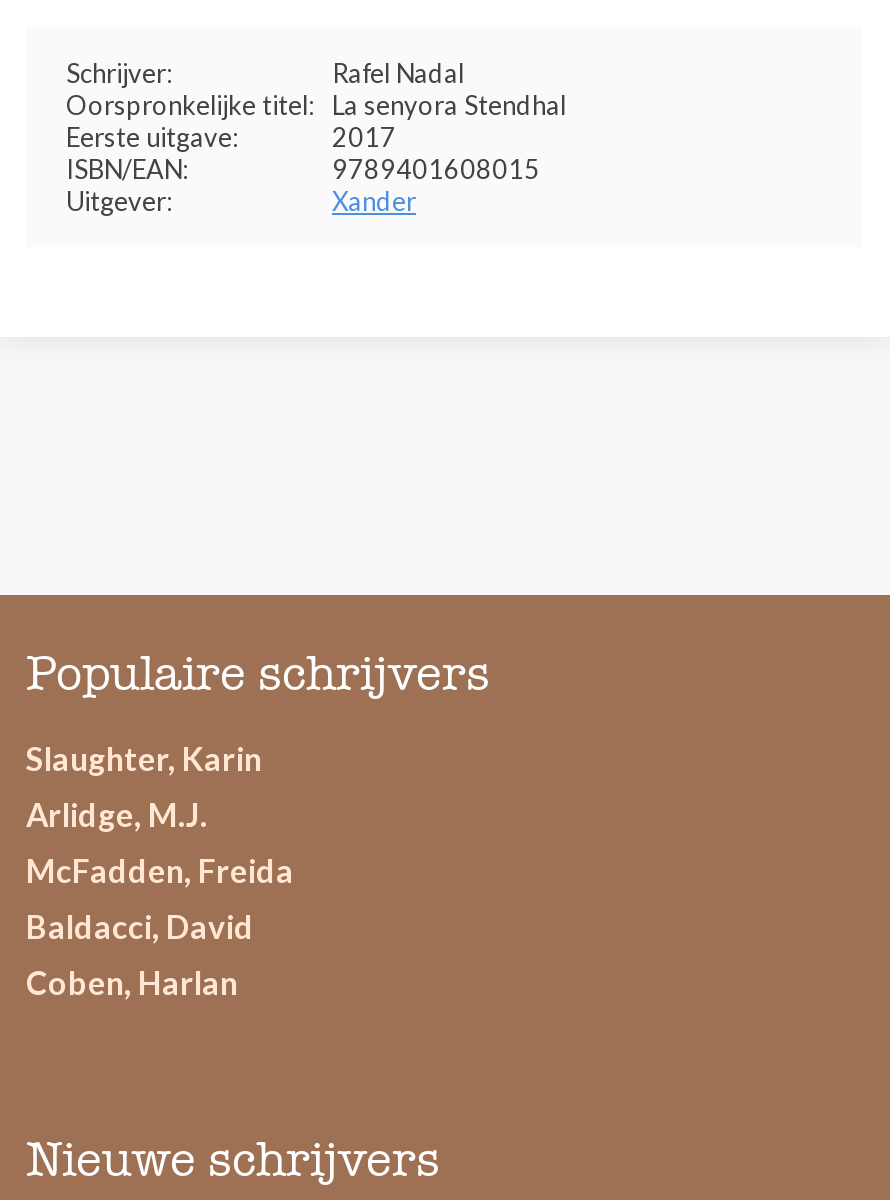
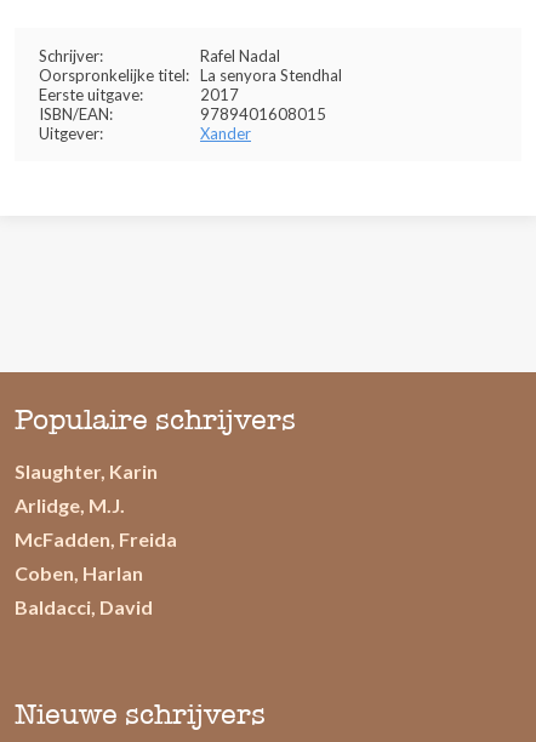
moved [26,906,254,944] -> [15,595,153,618]: Baldacci, David
moved [26,962,238,1000] -> [15,561,143,584]: Coben, Harlan

